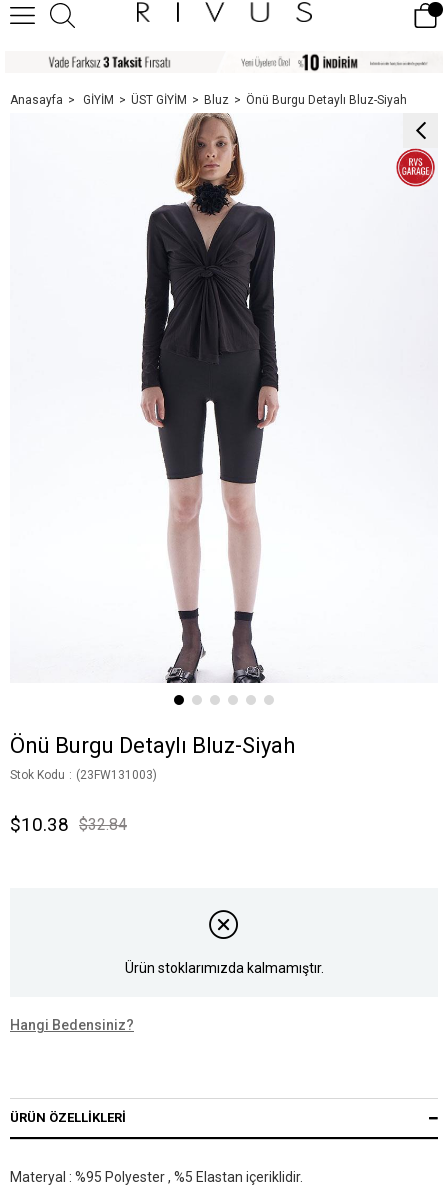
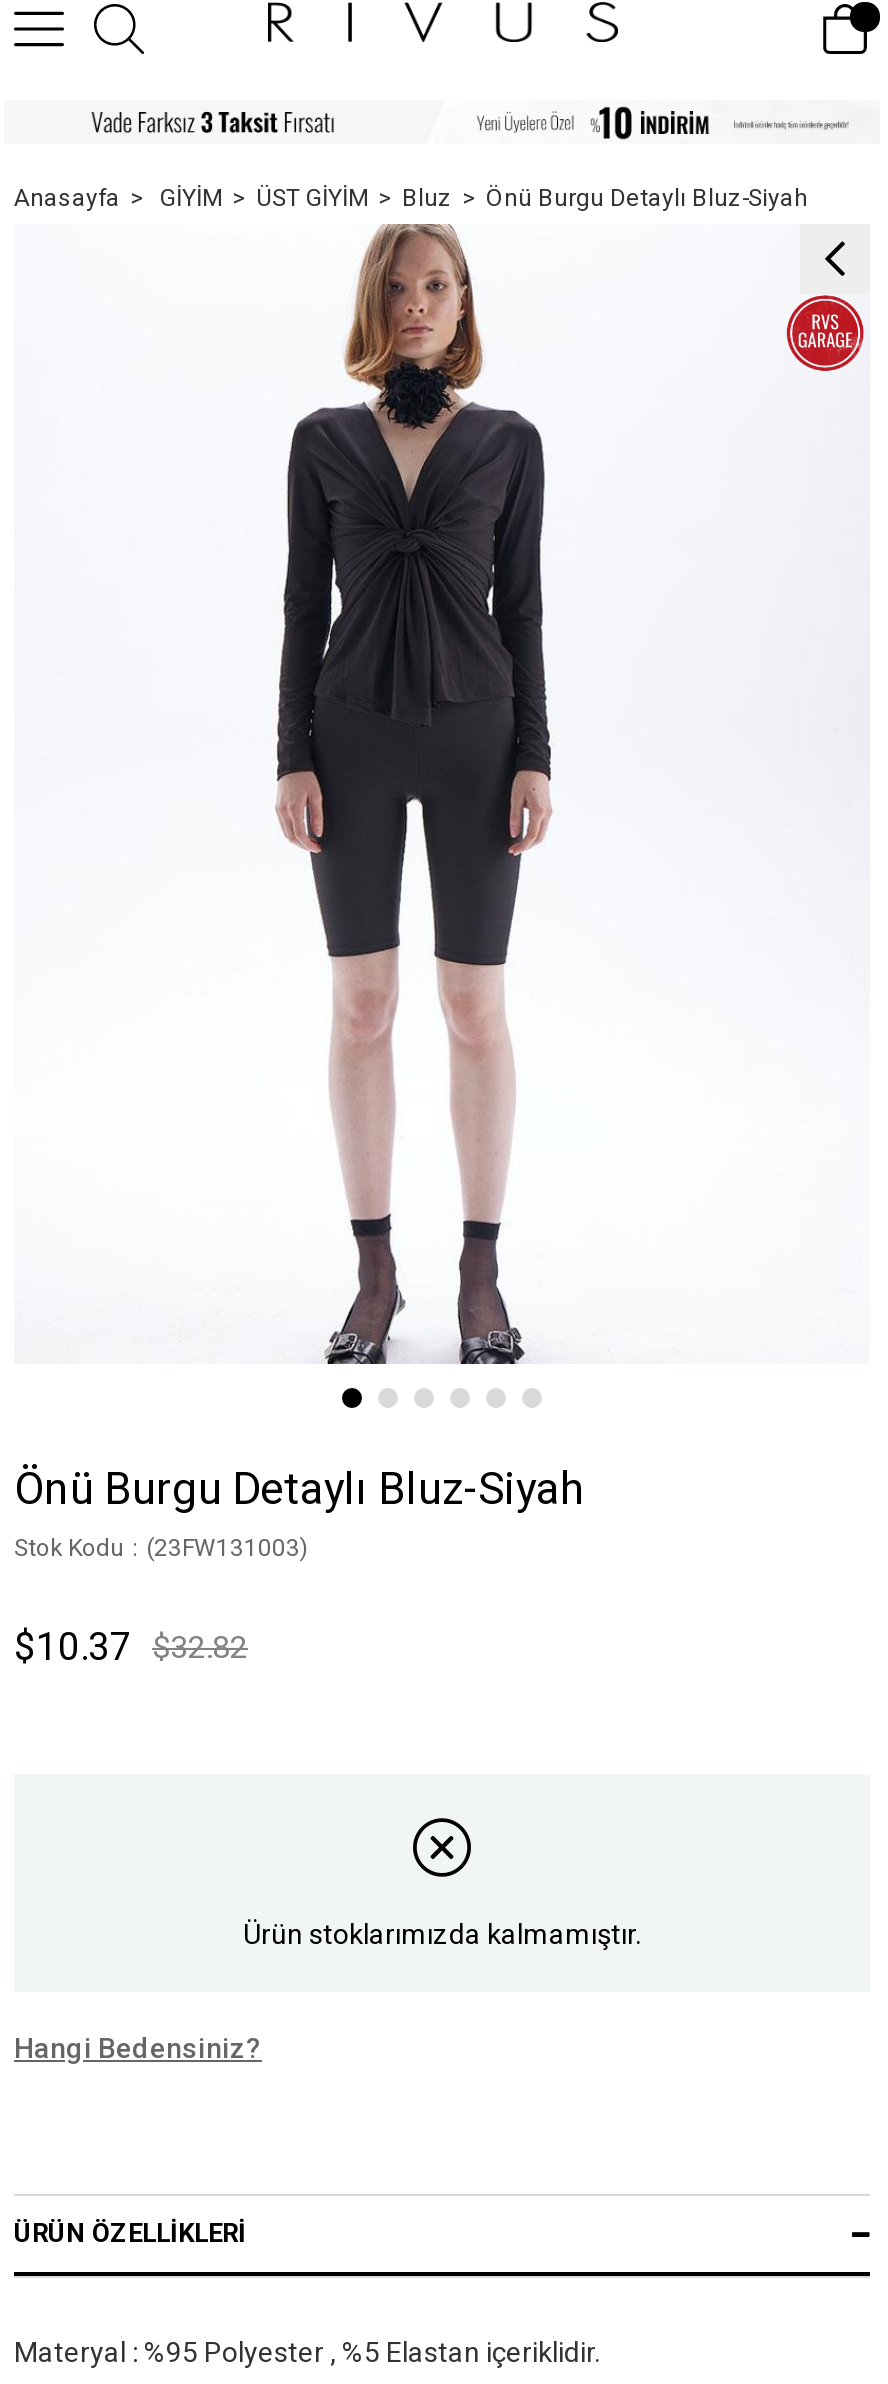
[10,813,69,836] $10.38 -> [14,1625,132,1671] $10.37
[79,815,127,834] $32.84 -> [152,1629,248,1667] $32.82

